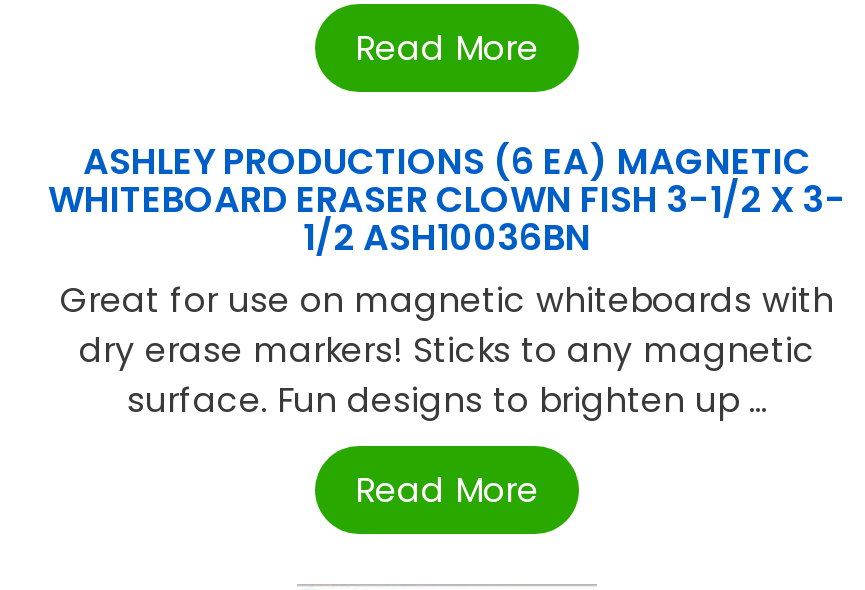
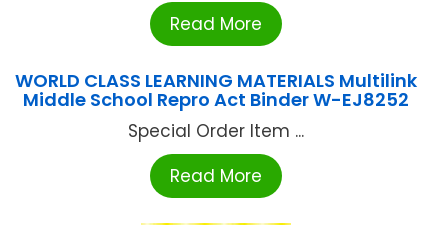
[48,137,846,425] ASHLEY PRODUCTIONS (6 EA) MAGNETIC | WHITEBOARD ERASER CLOWN FISH 3-1/2 X 3- | 1/2 ASH10036BN | Great for use on magnetic whiteboards with | dry erase markers! Sticks to any magnetic | surface. Fun designs to brighten up ... -> [15,68,417,143] WORLD CLASS LEARNING MATERIALS Multilink | Middle School Repro Act Binder W-EJ8252 | Special Order Item ...

